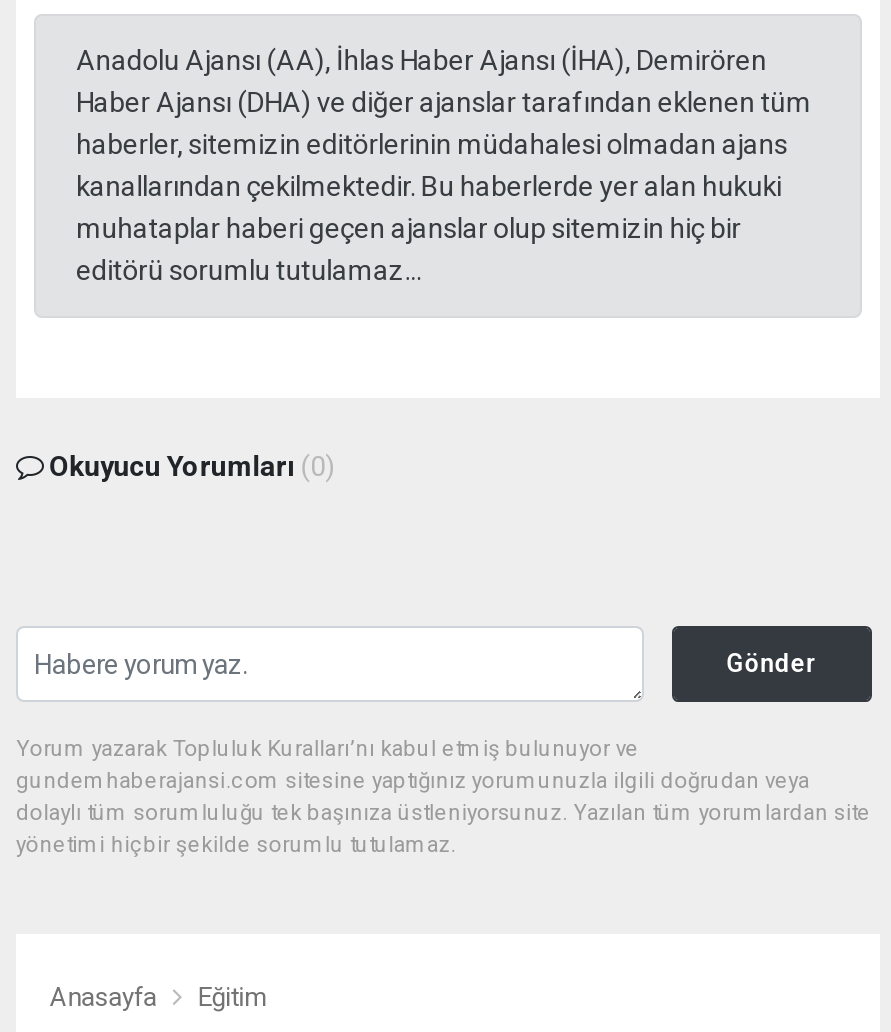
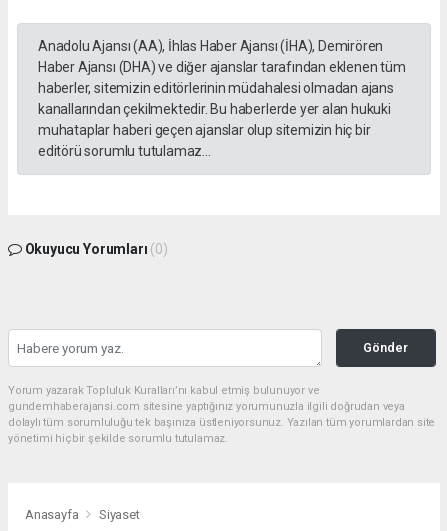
[198,983,266,1013] Eğitim -> [99,507,140,522] Siyaset

